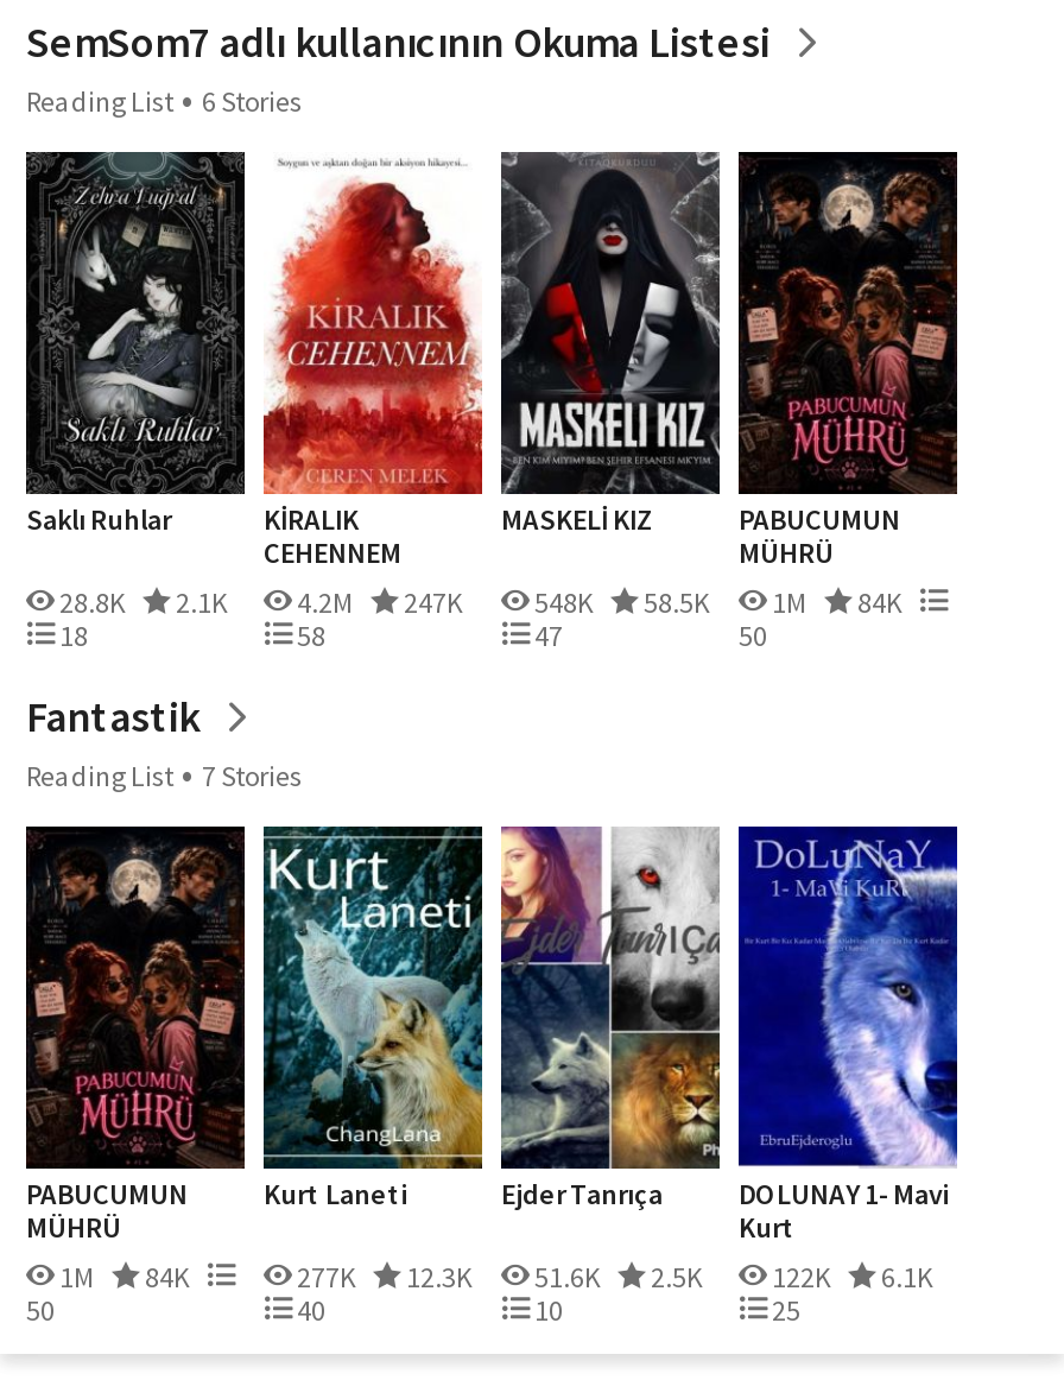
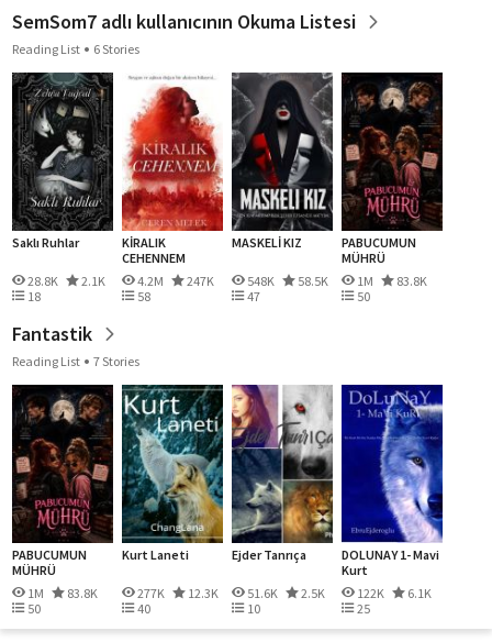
[55,584,907,620] 28.8K 2.1K 4.2M 247K 548K 58.5K 1M 84K -> [25,273,427,289] 28.8K 2.1K 4.2M 247K 548K 58.5K 1M 83.8K
[55,1259,195,1294] 1M 84K -> [25,585,98,601] 1M 83.8K

